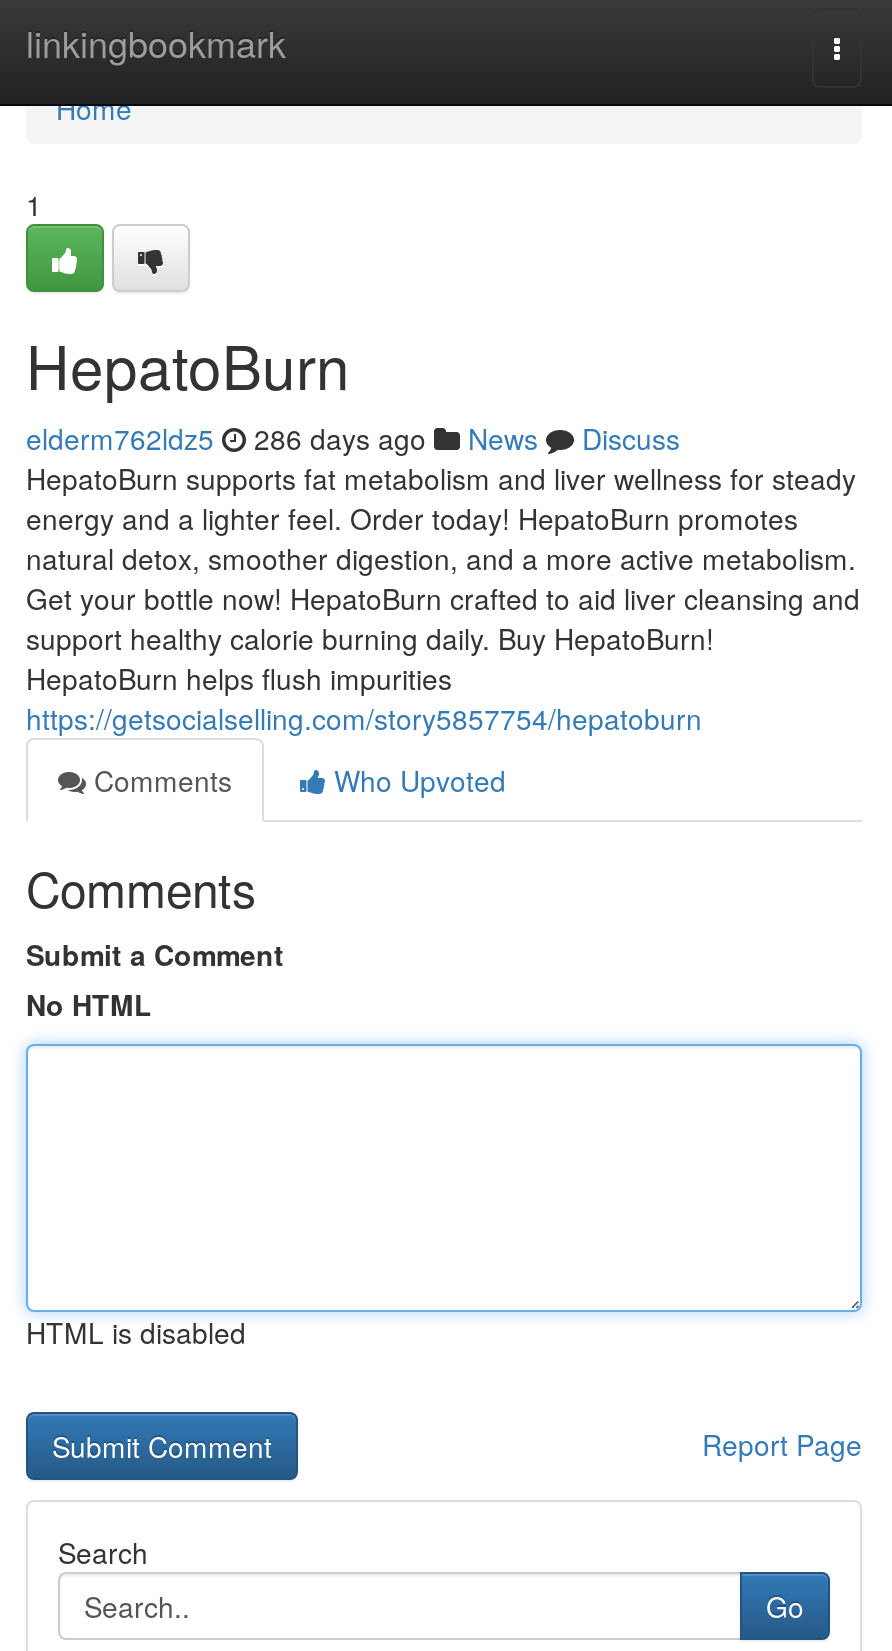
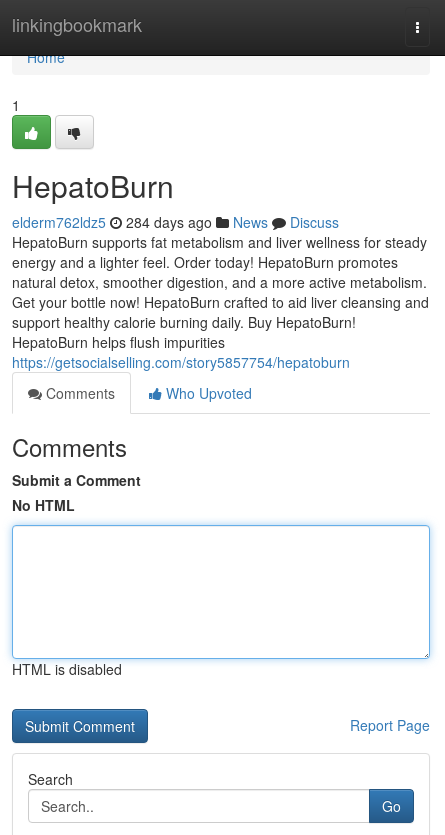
[26,418,680,458] elderm762ldz5 286 days ago News Discuss -> [12,212,339,232] elderm762ldz5 284 days ago News Discuss

